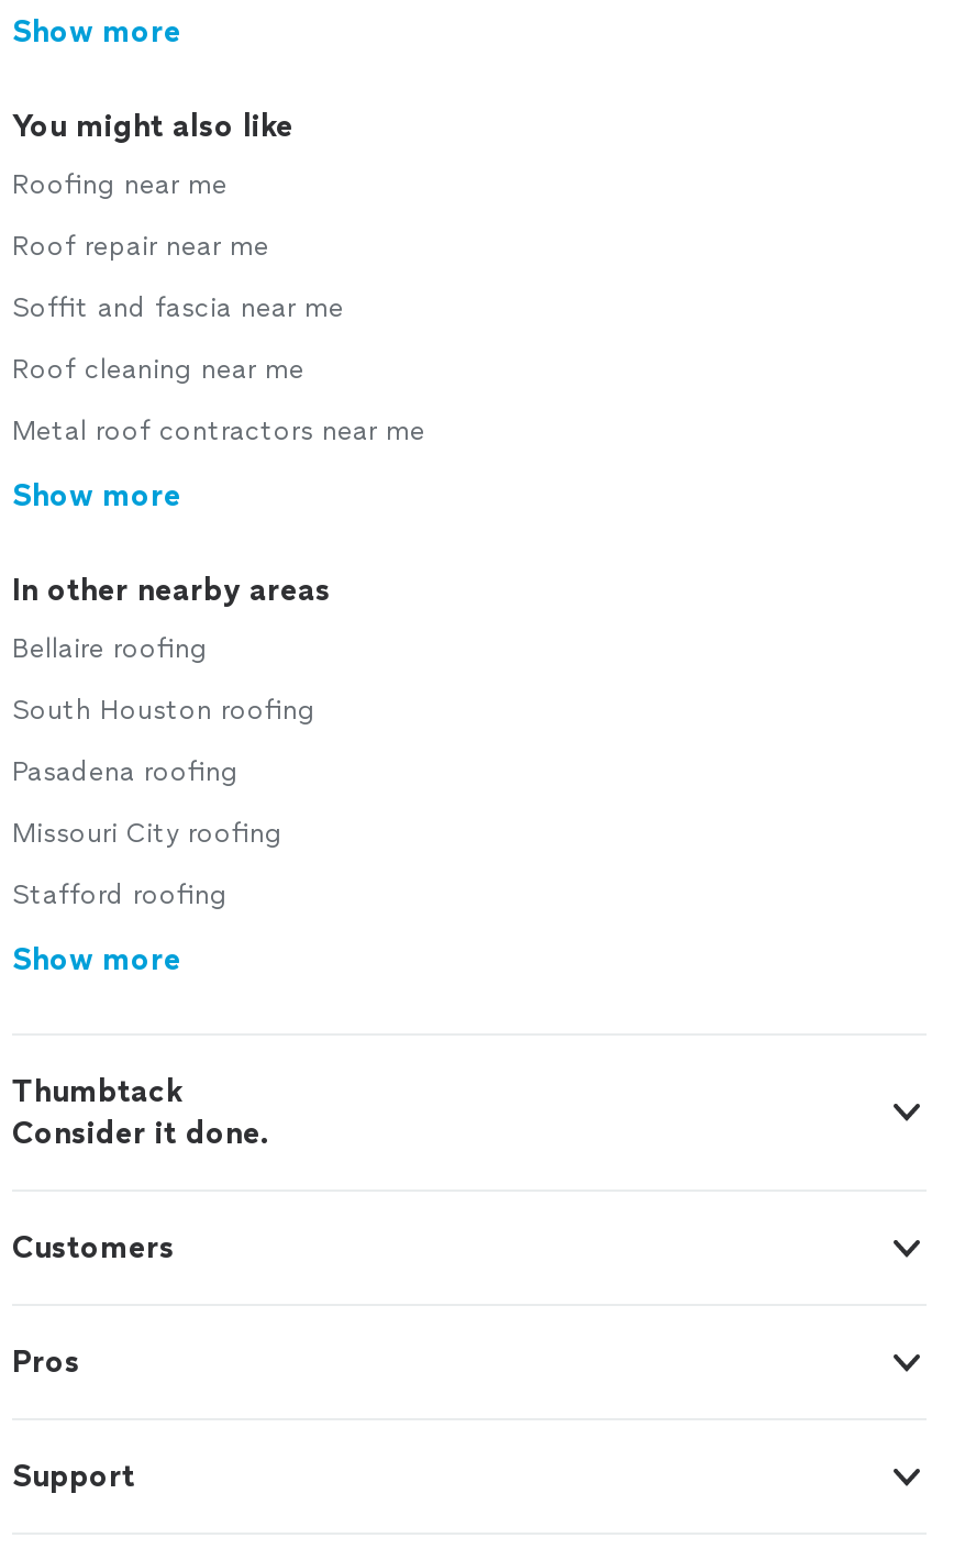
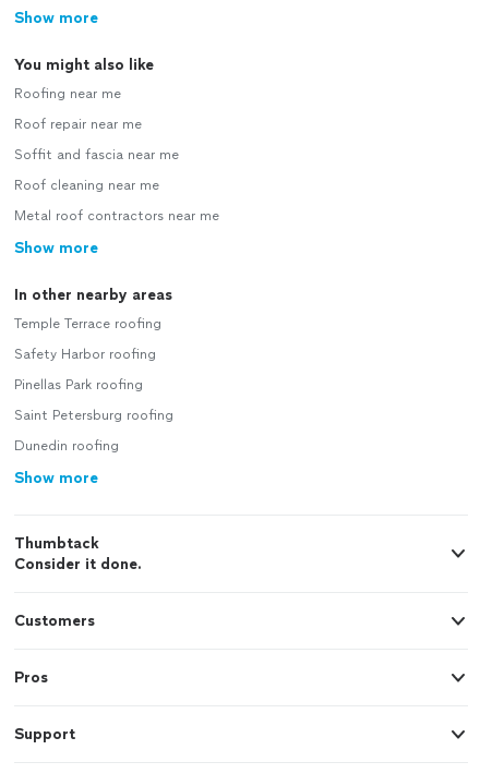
[12,633,208,664] Bellaire roofing -> [14,316,161,331] Temple Terrace roofing
[12,695,315,726] South Houston roofing -> [14,347,156,362] Safety Harbor roofing
[12,756,239,787] Pasadena roofing -> [14,377,143,392] Pinellas Park roofing
[12,818,282,849] Missouri City roofing -> [14,408,173,423] Saint Petersburg roofing
[12,879,228,910] Stafford roofing -> [14,438,119,453] Dunedin roofing

